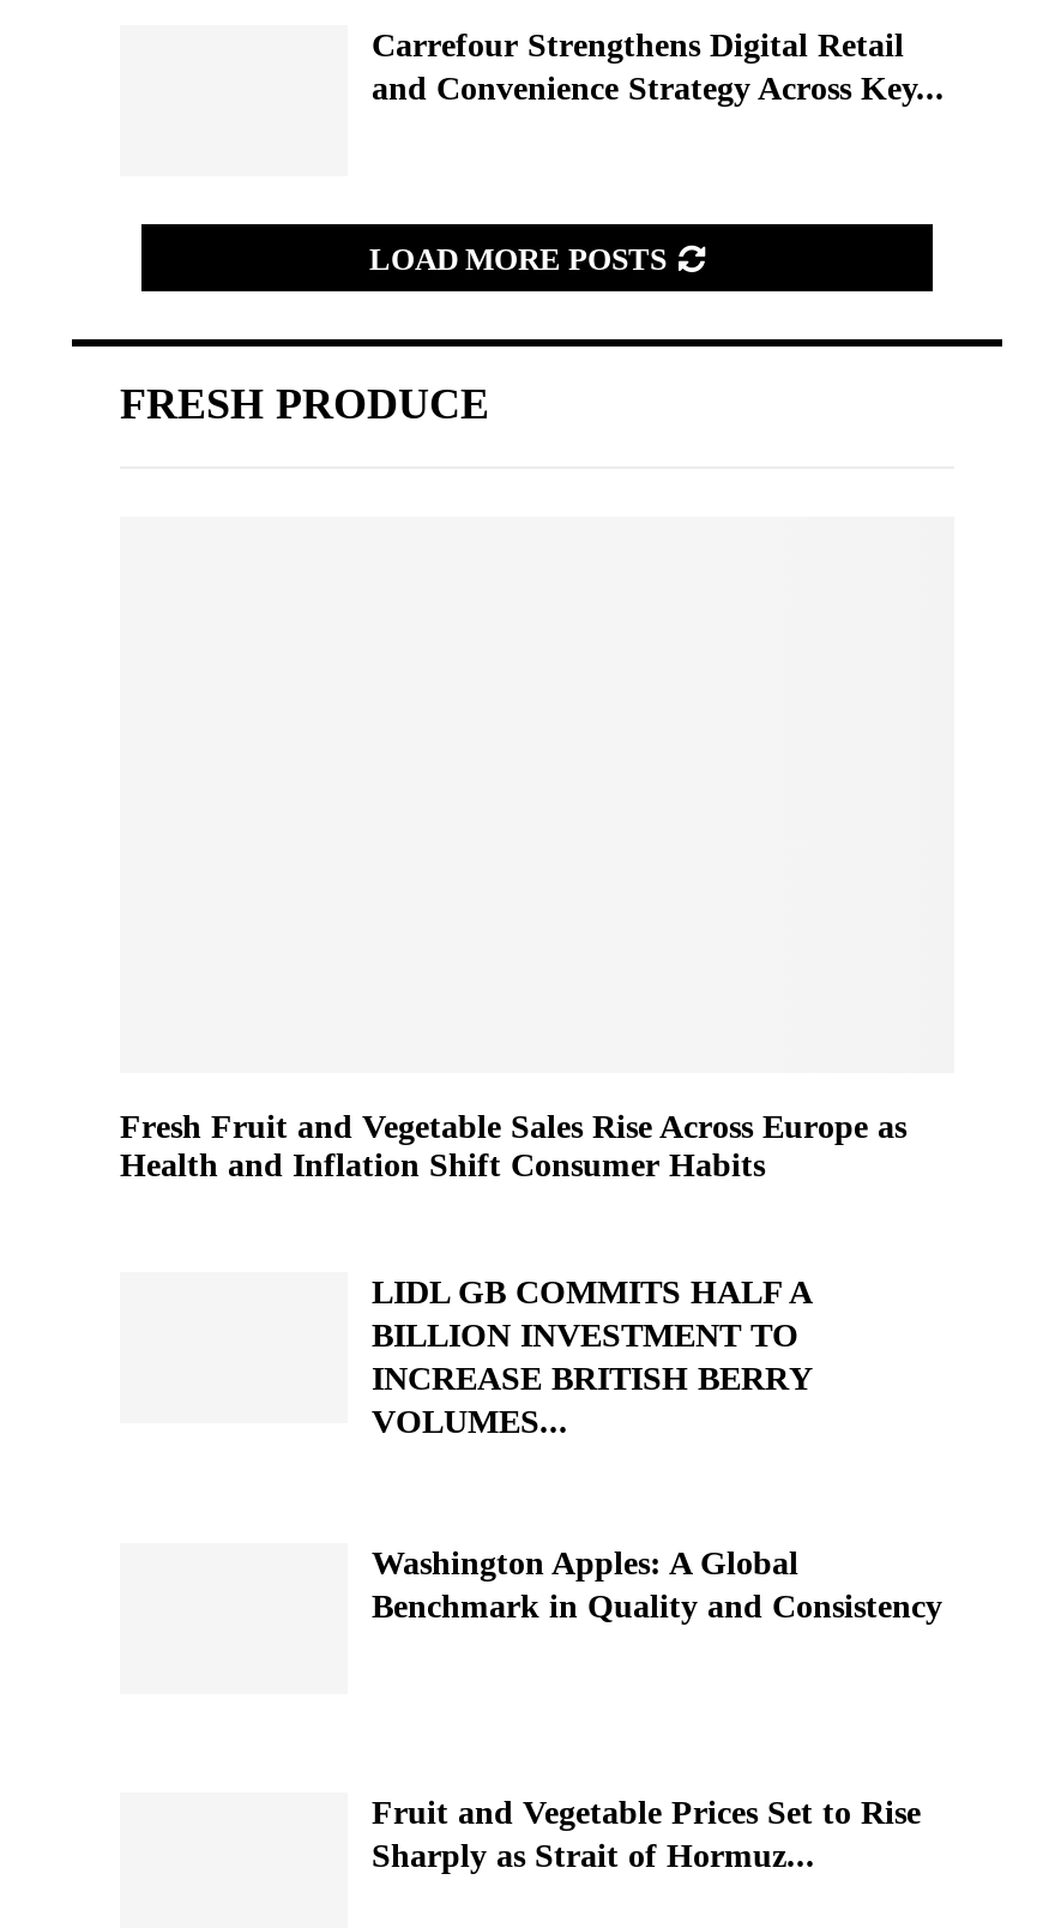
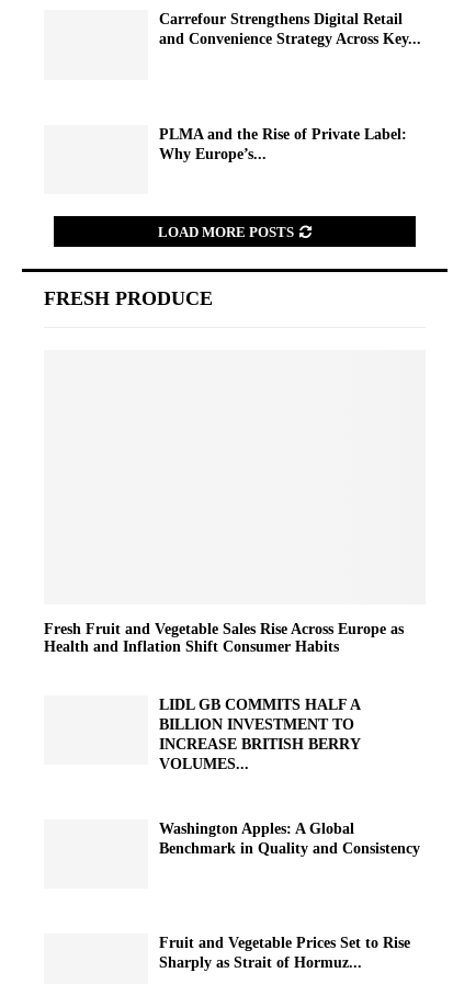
none -> [159,126,407,162] PLMA and the Rise of Private Label: | Why Europe’s...

